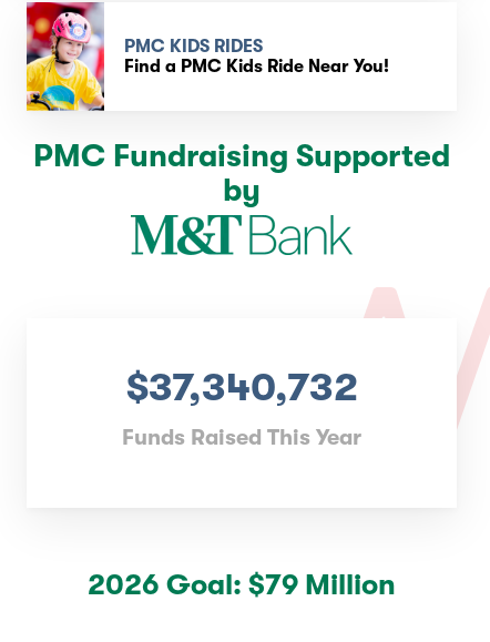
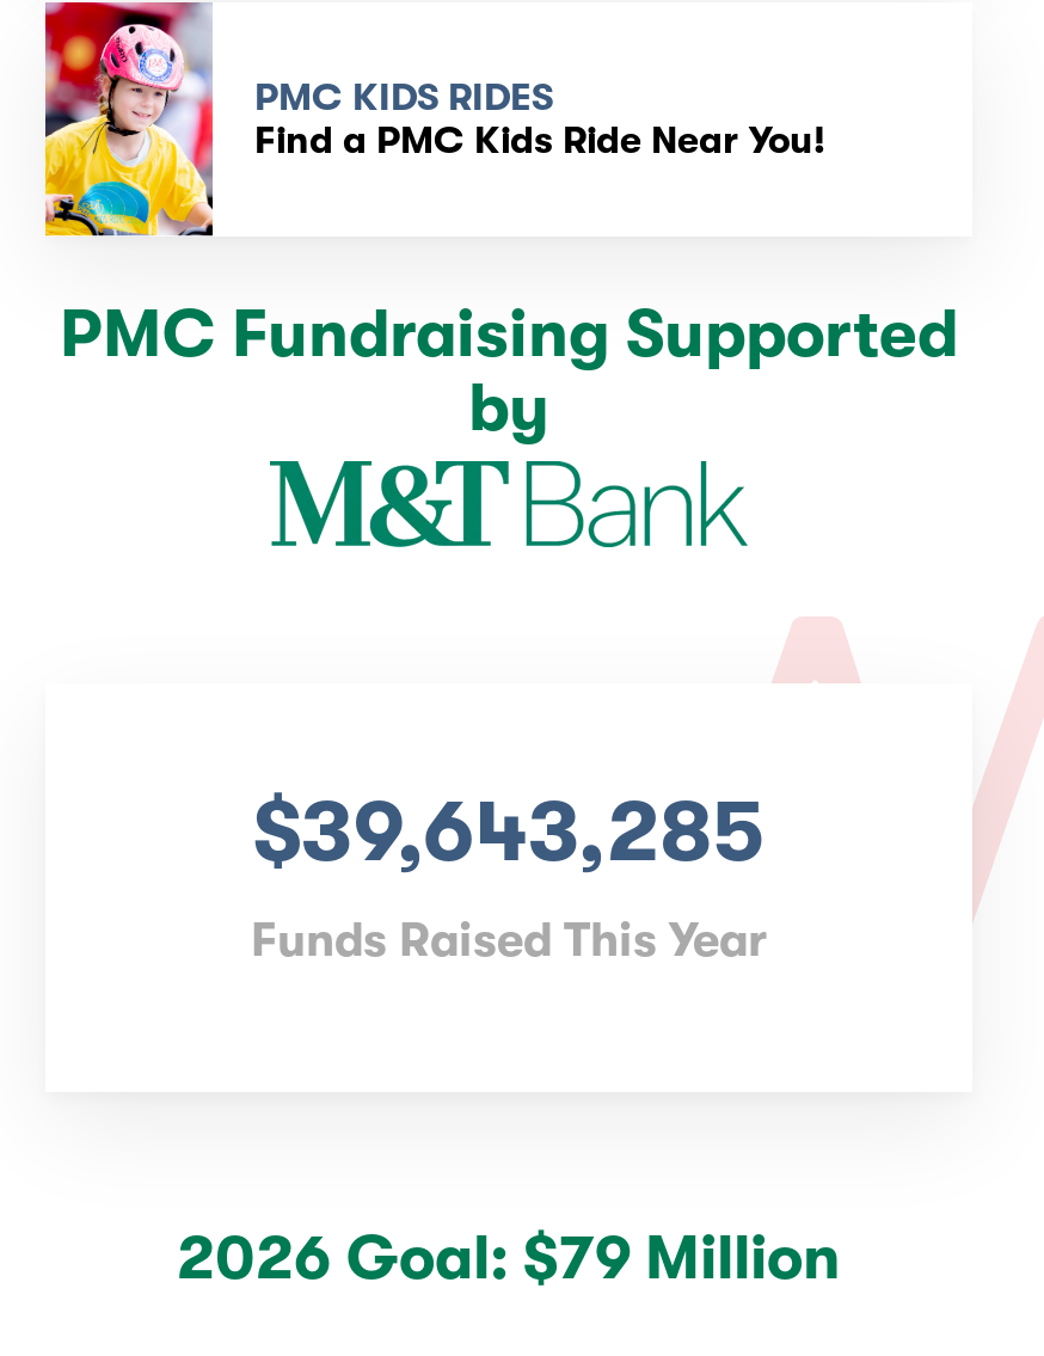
[126,365,358,411] $37,340,732 -> [253,785,764,883] $39,643,285

